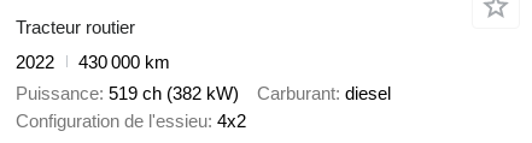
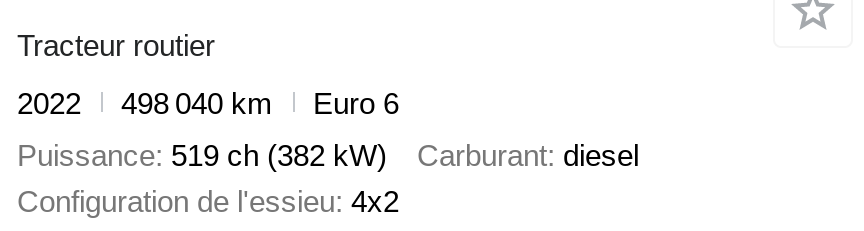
[78,52,170,72] 430 000 km -> [121,86,399,120] 498 040 km | Euro 6

